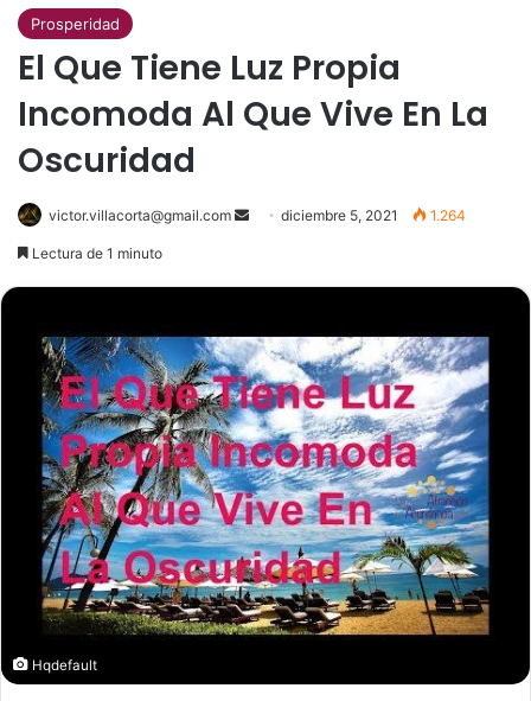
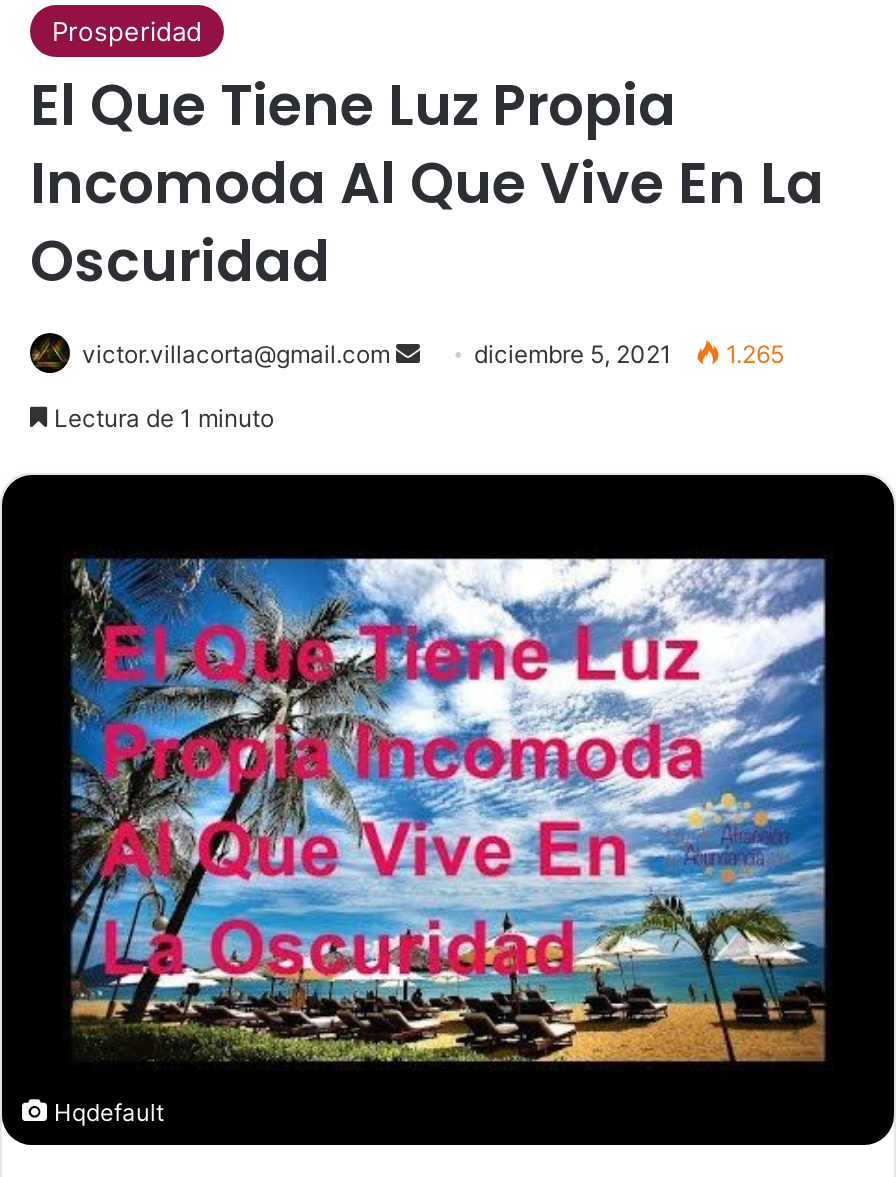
[427,207,466,225] 1.264 -> [720,340,784,370] 1.265

